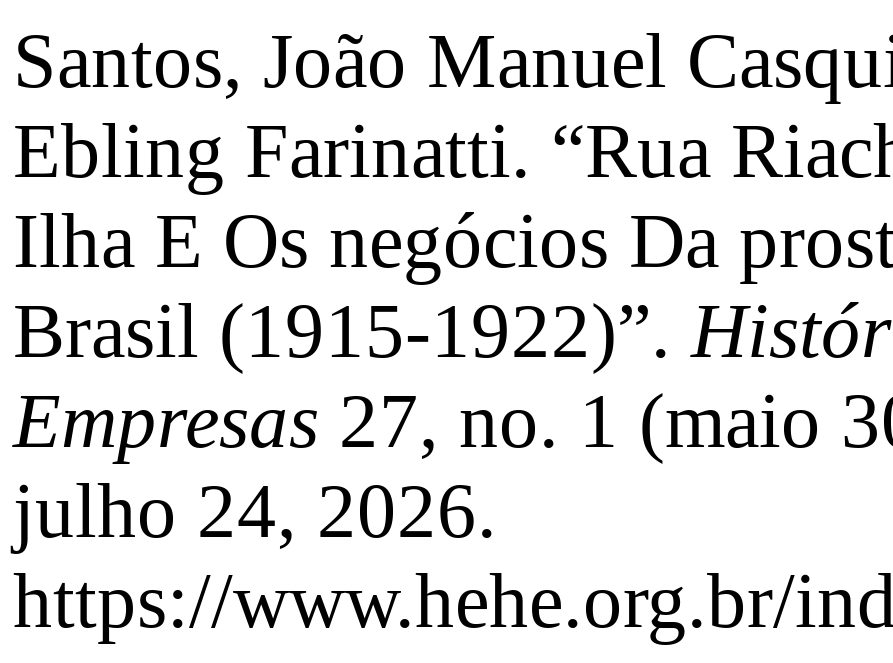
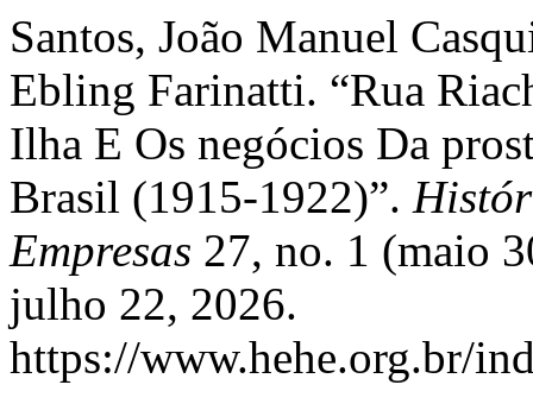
[13,467,497,553] julho 24, 2026. -> [10,278,297,329] julho 22, 2026.

